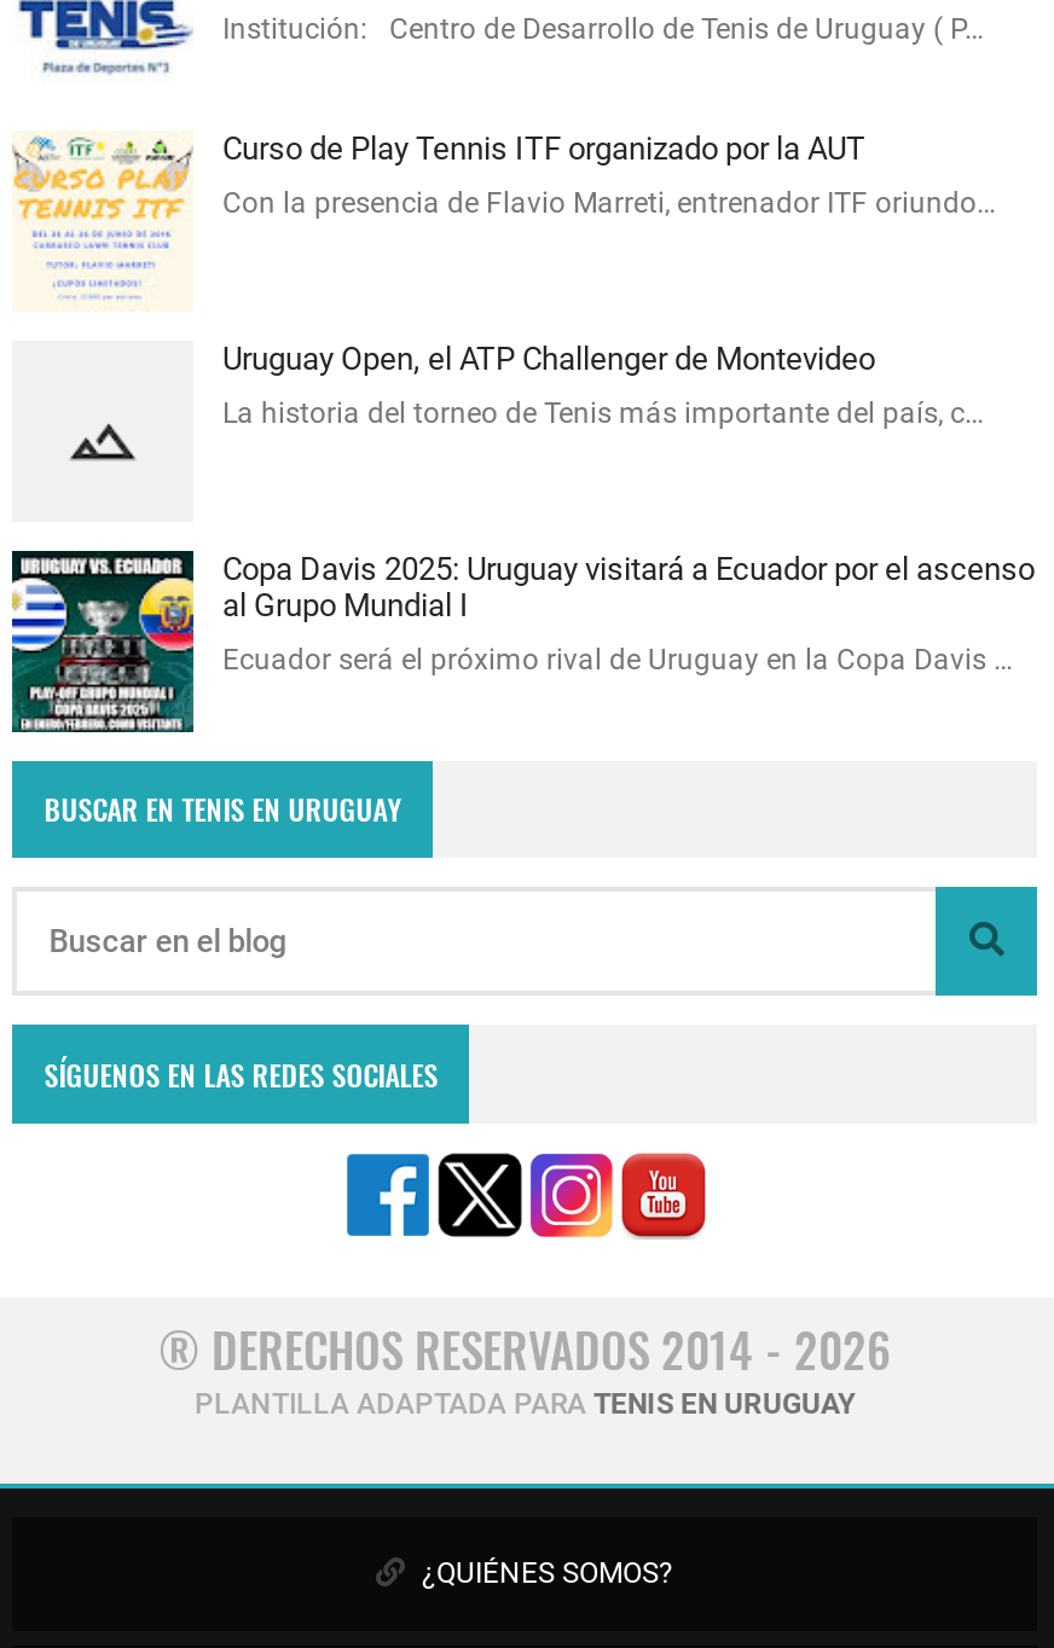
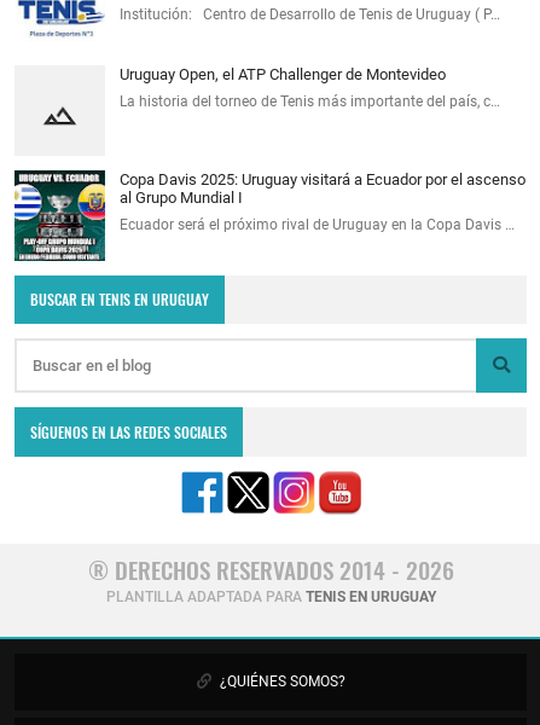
[12,130,996,268] [image] | Curso de Play Tennis ITF organizado por la AUT | Con la presencia de Flavio Marreti, entrenador ITF oriundo… -> none

